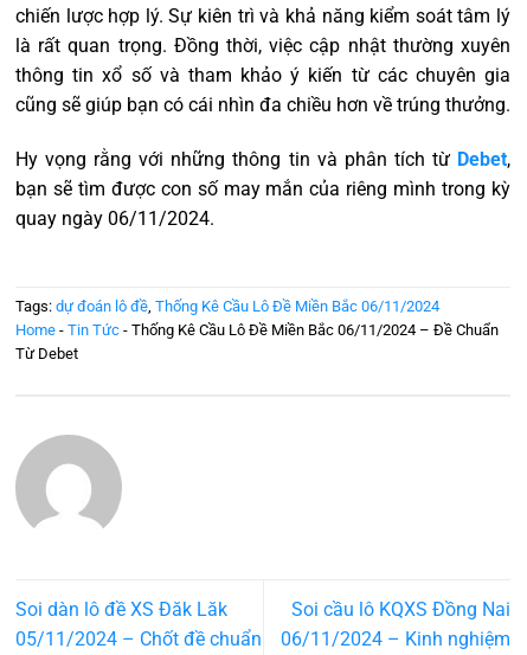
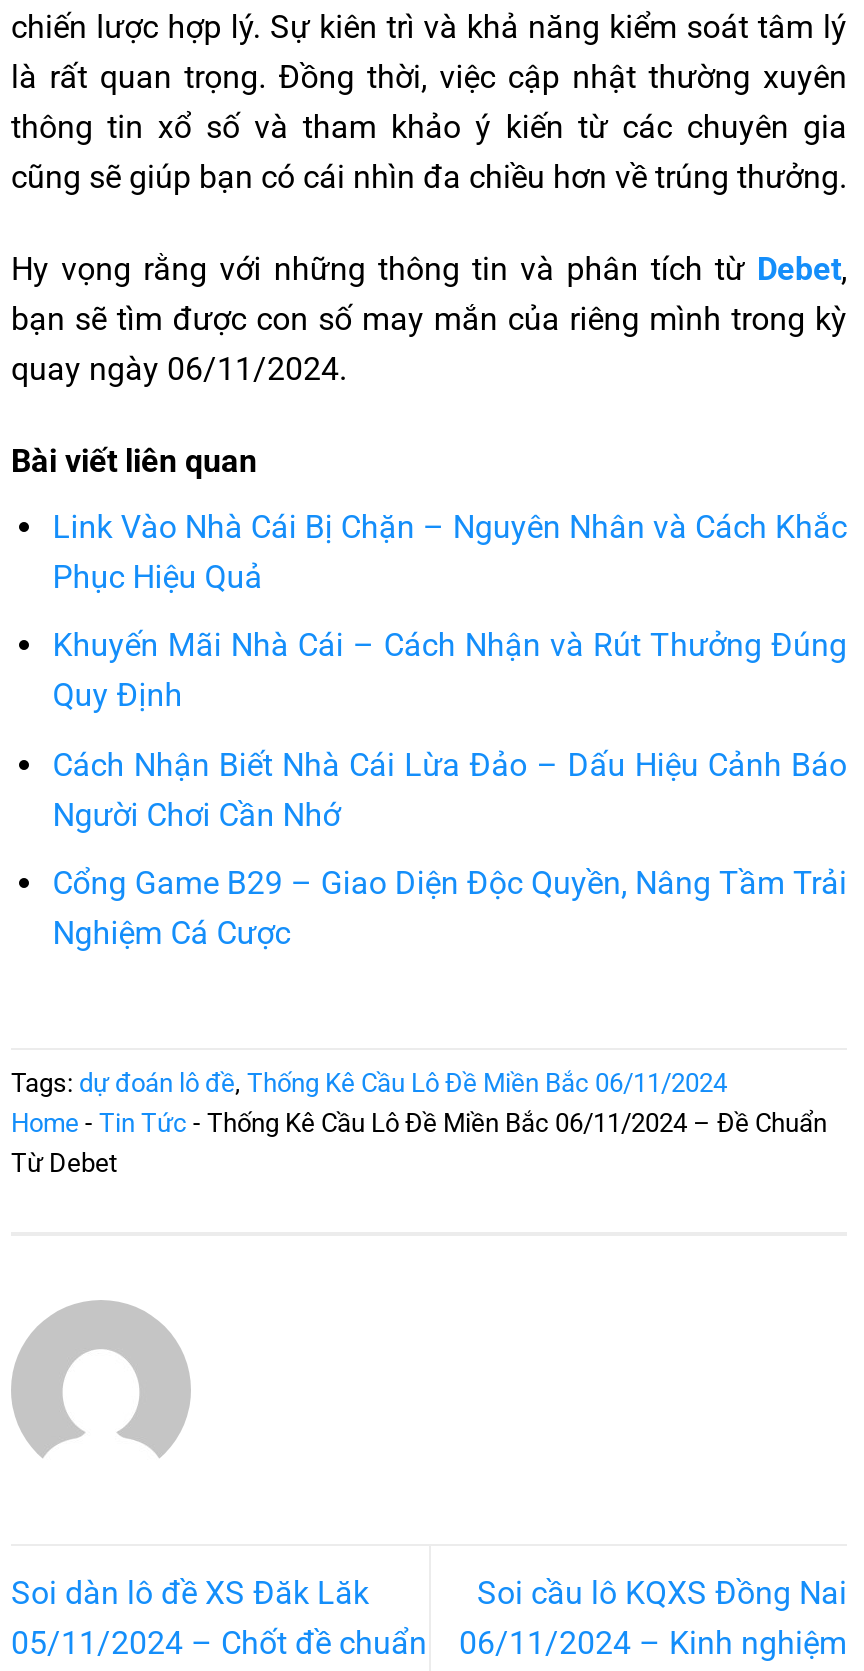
none -> [11,441,847,953] Bài viết liên quan | Link Vào Nhà Cái Bị Chặn – Nguyên Nhân và Cách Khắc | Phục Hiệu Quả | Khuyến Mãi Nhà Cái – Cách Nhận và Rút Thưởng Đúng | Quy Định | Cách Nhận Biết Nhà Cái Lừa Đảo – Dấu Hiệu Cảnh Báo | Người Chơi Cần Nhớ | Cổng Game B29 – Giao Diện Độc Quyền, Nâng Tầm Trải | Nghiệm Cá Cược

